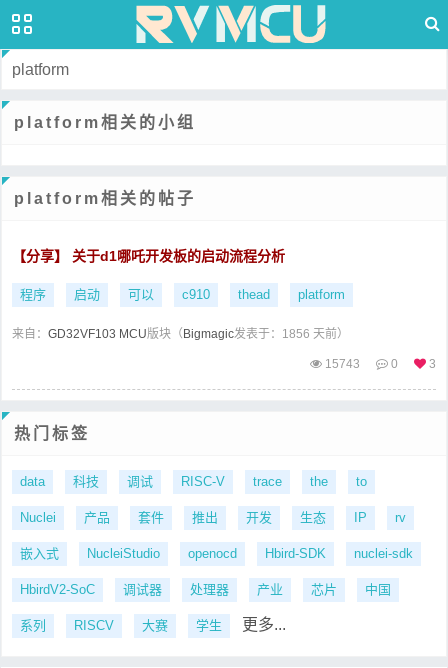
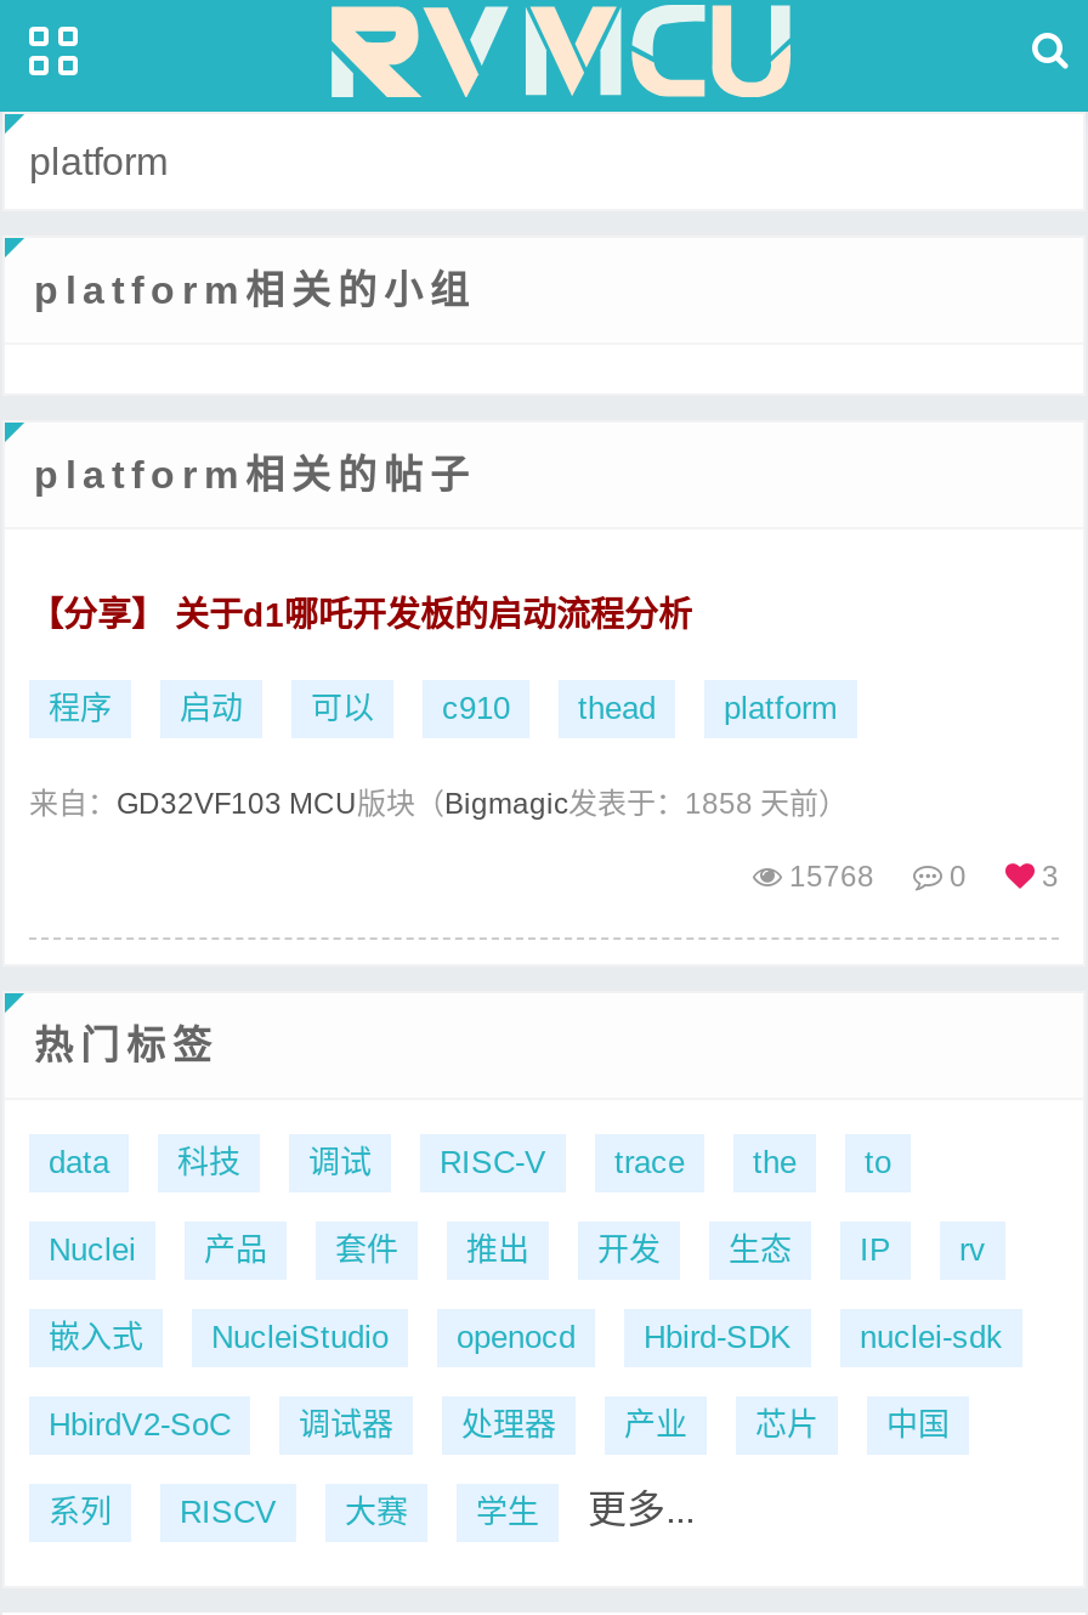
[12,327,349,341] 来自：GD32VF103 MCU版块（Bigmagic发表于：1856 天前） -> [29,787,848,821] 来自：GD32VF103 MCU版块（Bigmagic发表于：1858 天前）
[322,357,436,371] 15743 0 3 -> [782,860,1059,894] 15768 0 3

